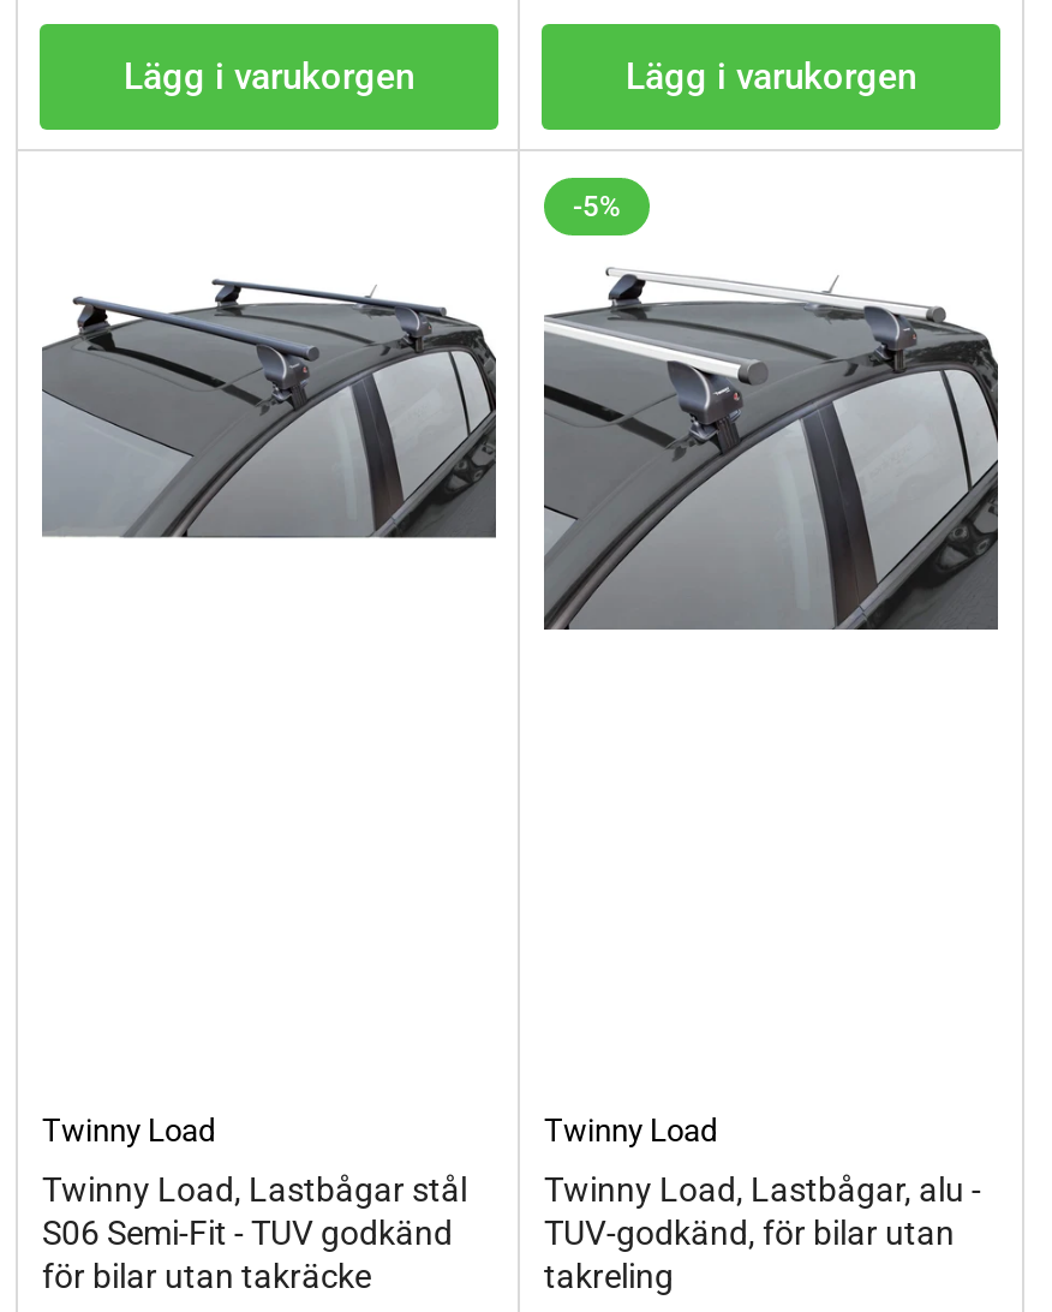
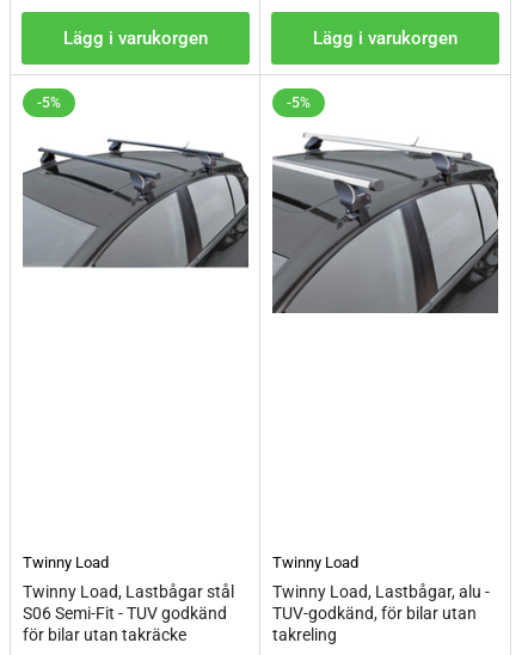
none -> [37,94,61,111] -5%

